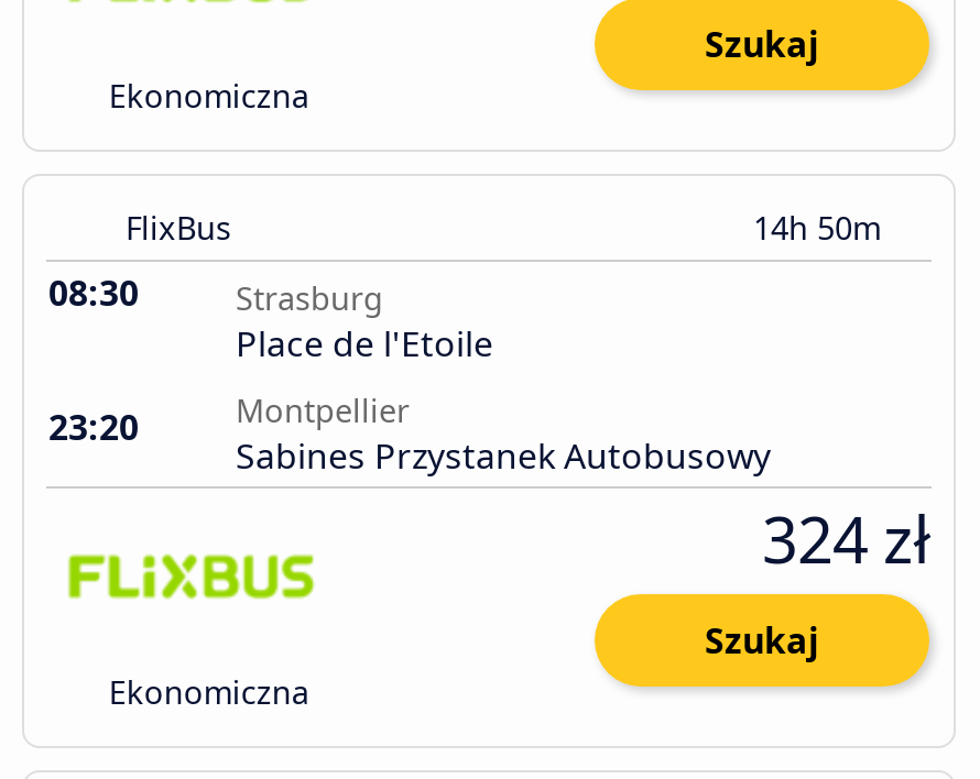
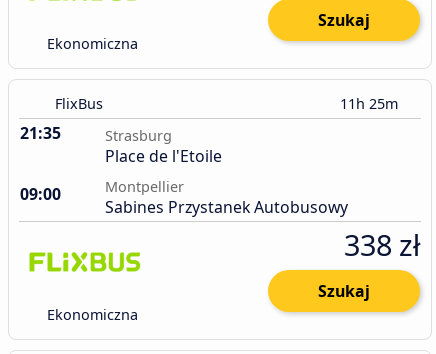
[48,207,890,317] 14h 50m | 08:30 -> [20,94,402,144] 11h 25m | 21:35
[48,403,139,452] 23:20 -> [20,183,61,205] 09:00
[762,496,929,581] 324 zł -> [344,225,420,264] 338 zł

